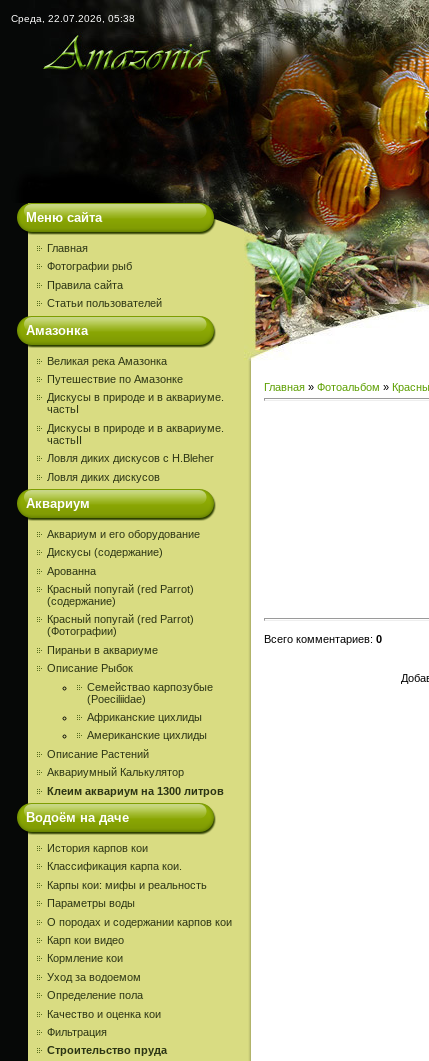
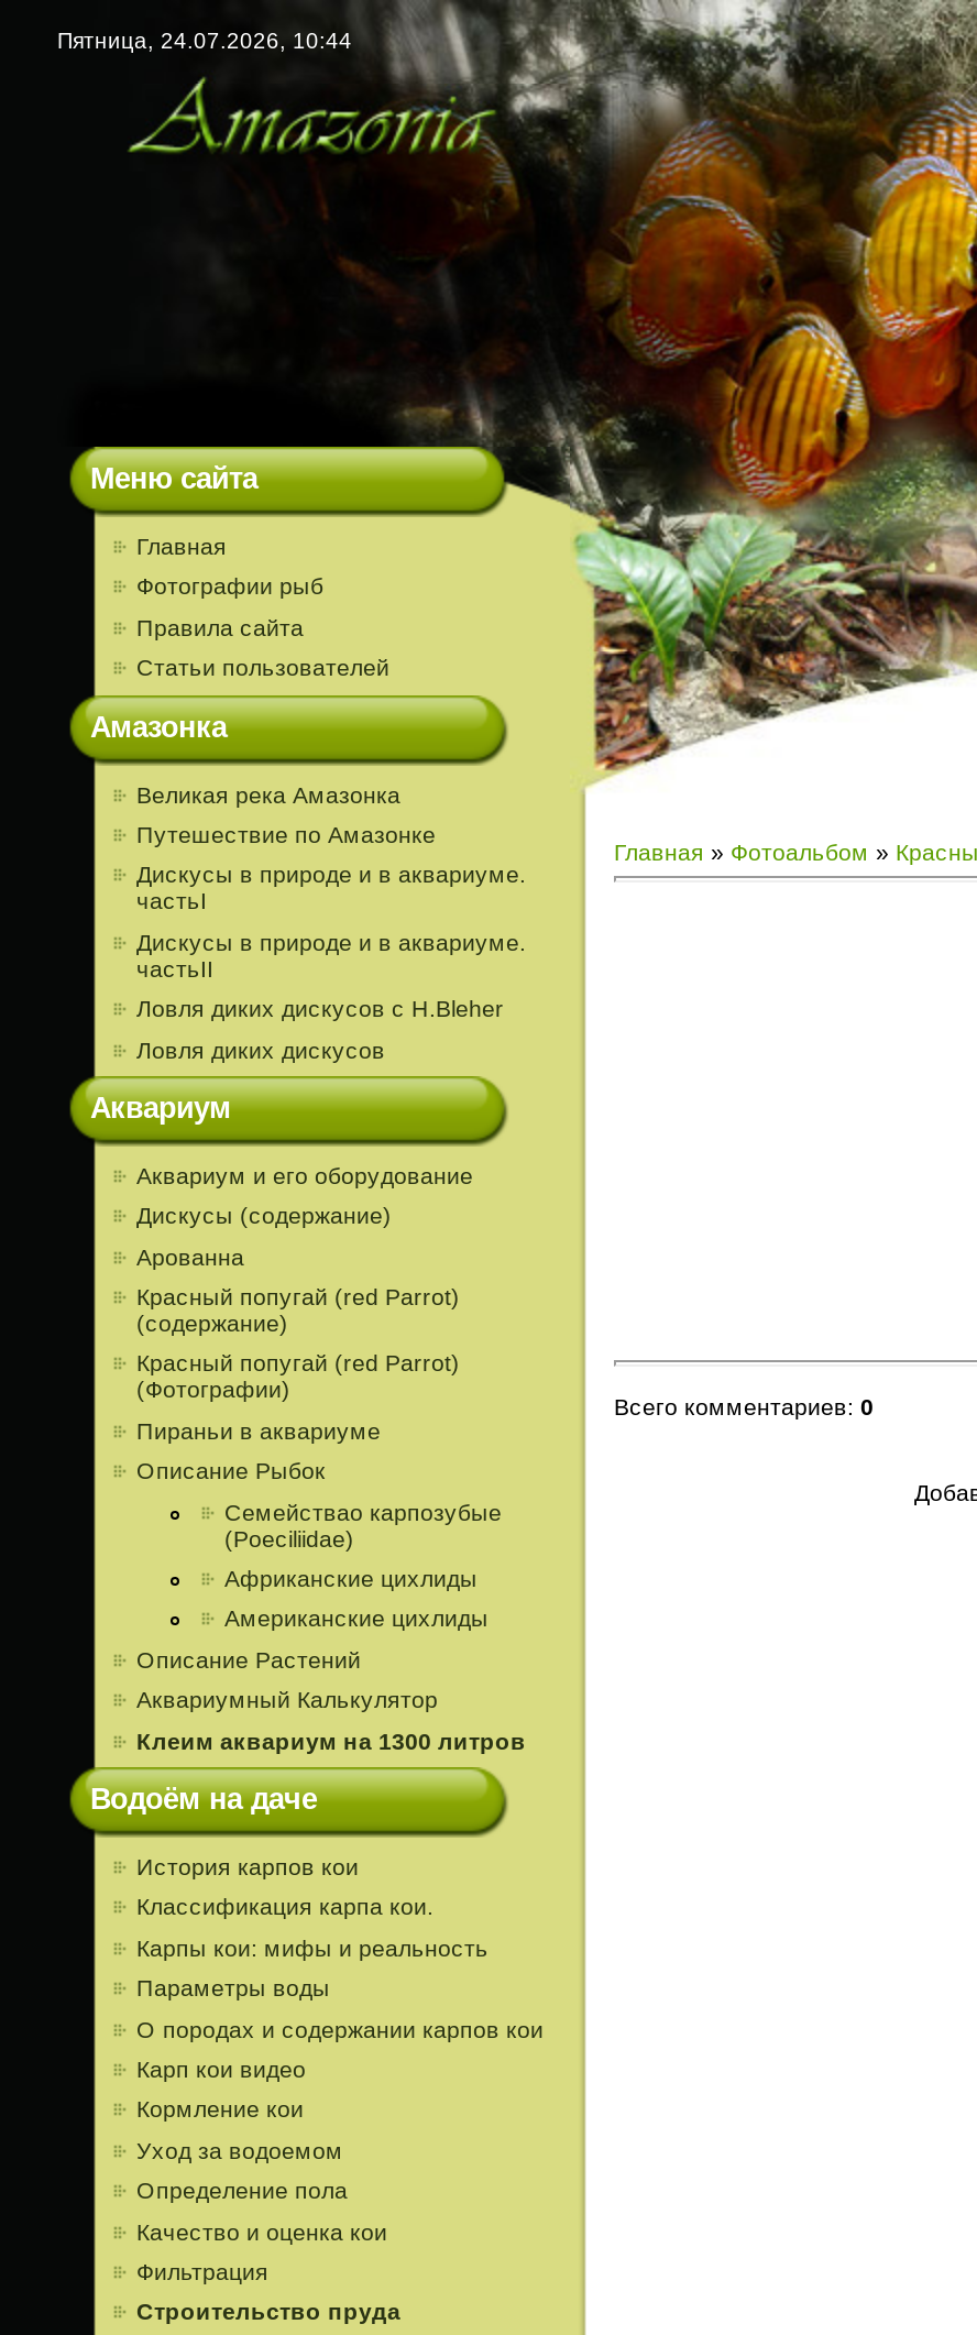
[11,13,135,24] Среда, 22.07.2026, 05:38 -> [57,29,352,53] Пятница, 24.07.2026, 10:44

